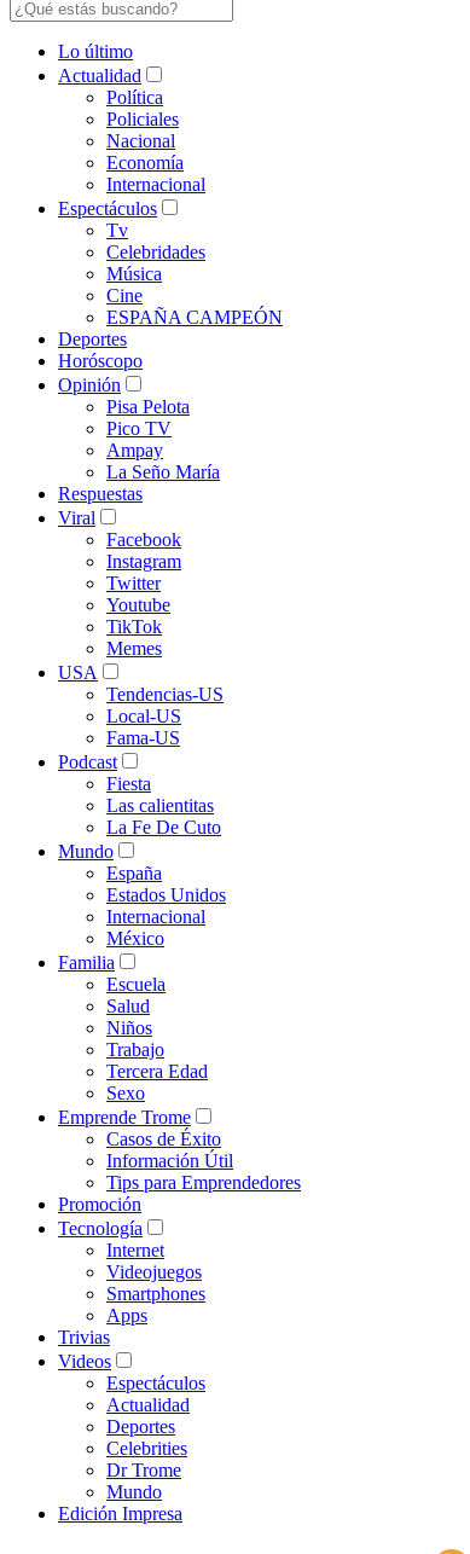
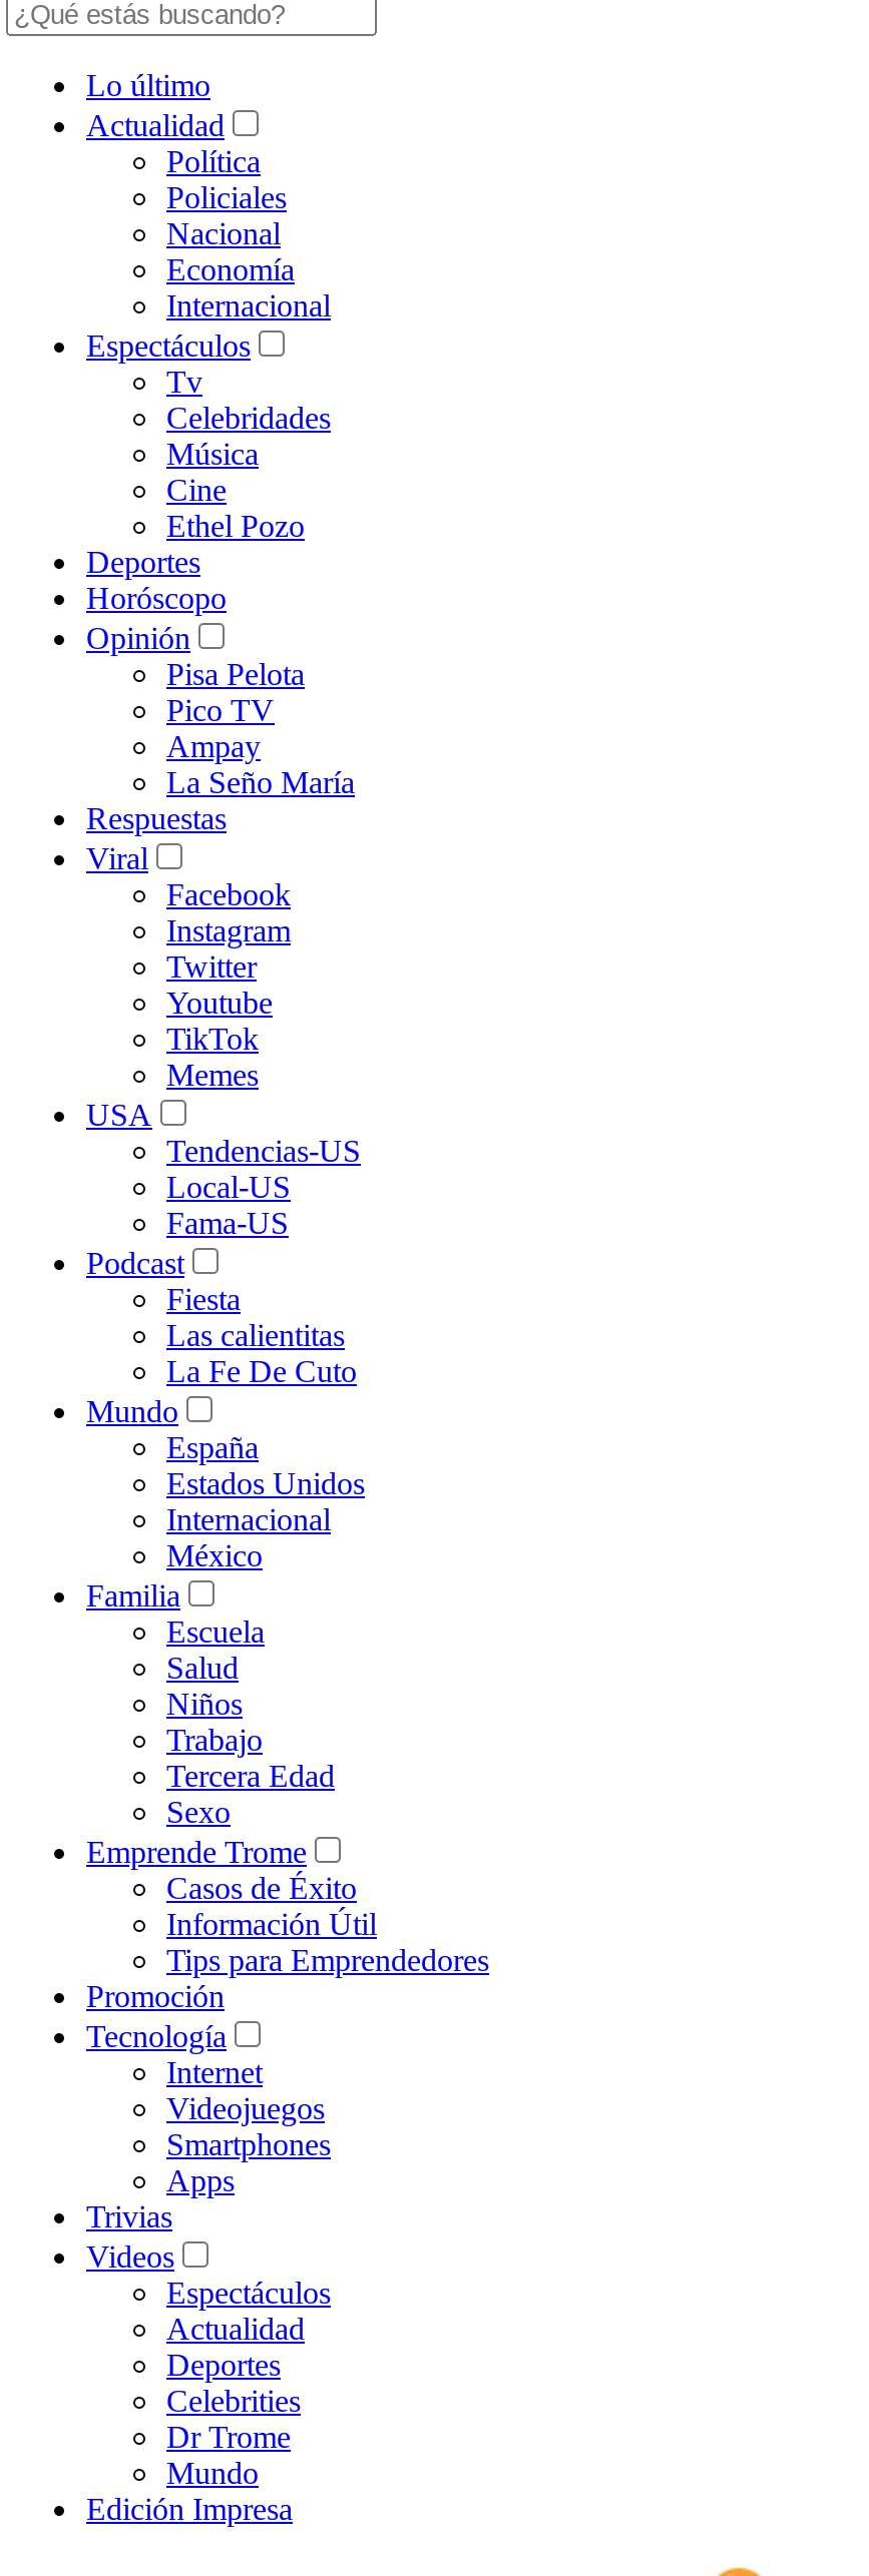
[106,307,283,327] ESPAÑA CAMPEÓN -> [166,509,305,543] Ethel Pozo

